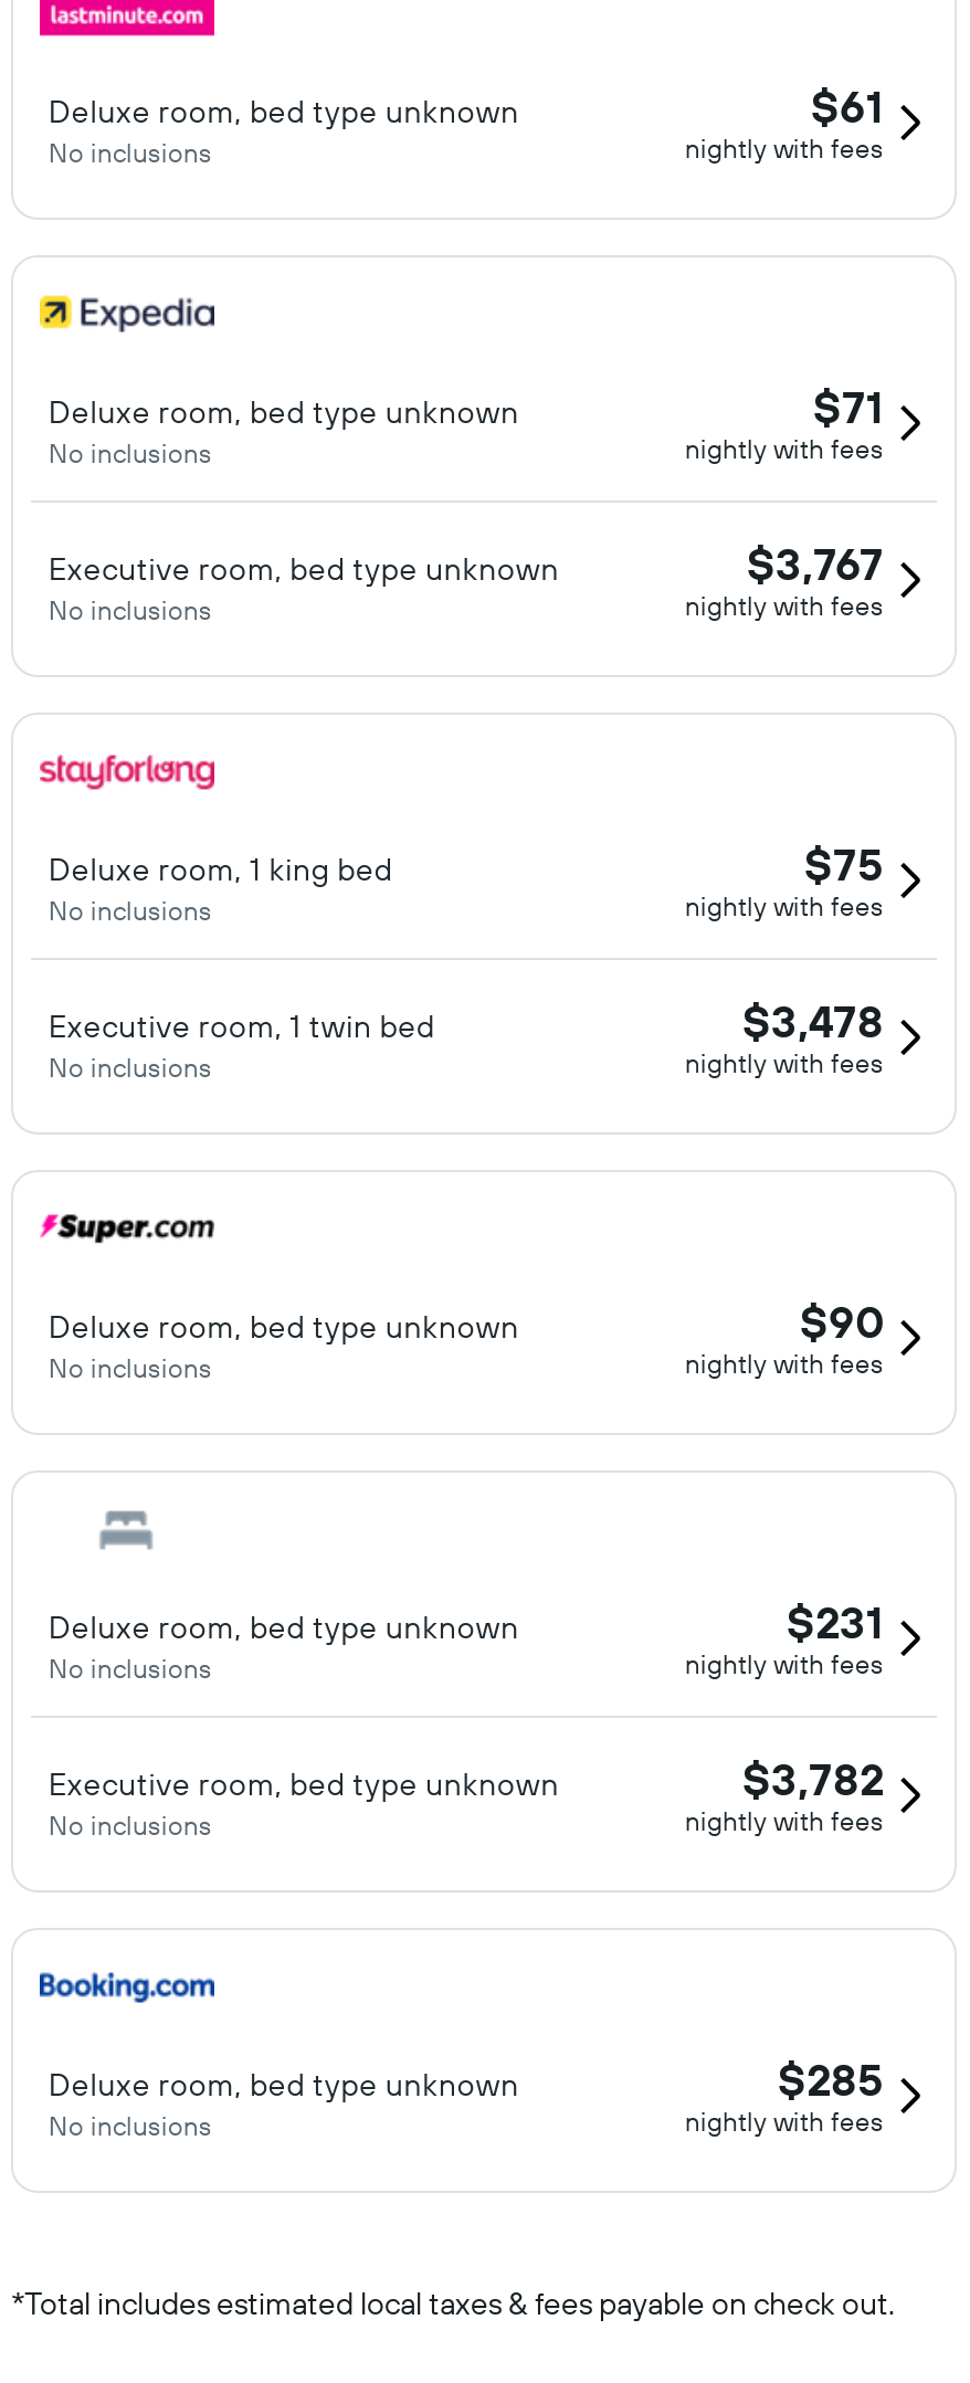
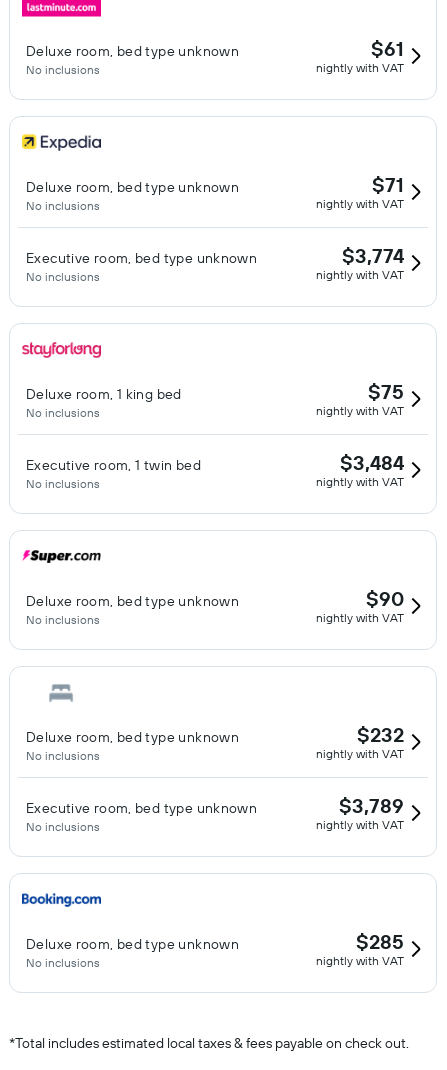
[685,131,884,165] nightly with fees -> [316,60,404,75] nightly with VAT
[685,432,884,465] nightly with fees -> [316,196,404,211] nightly with VAT
[747,536,884,591] $3,767 -> [342,243,404,268] $3,774
[685,589,884,622] nightly with fees -> [316,267,404,282] nightly with VAT
[685,889,884,922] nightly with fees -> [316,403,404,418] nightly with VAT
[742,993,884,1048] $3,478 -> [340,450,404,475] $3,484
[685,1046,884,1079] nightly with fees -> [316,474,404,489] nightly with VAT
[685,1347,884,1380] nightly with fees -> [316,610,404,625] nightly with VAT
[787,1594,884,1649] $231 -> [357,722,404,747] $232
[685,1647,884,1680] nightly with fees -> [316,746,404,761] nightly with VAT
[742,1751,884,1806] $3,782 -> [339,793,404,818] $3,789
[685,1804,884,1837] nightly with fees -> [316,817,404,832] nightly with VAT
[685,2105,884,2138] nightly with fees -> [316,953,404,968] nightly with VAT

